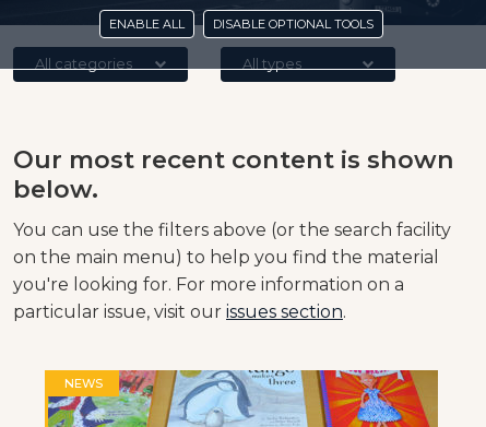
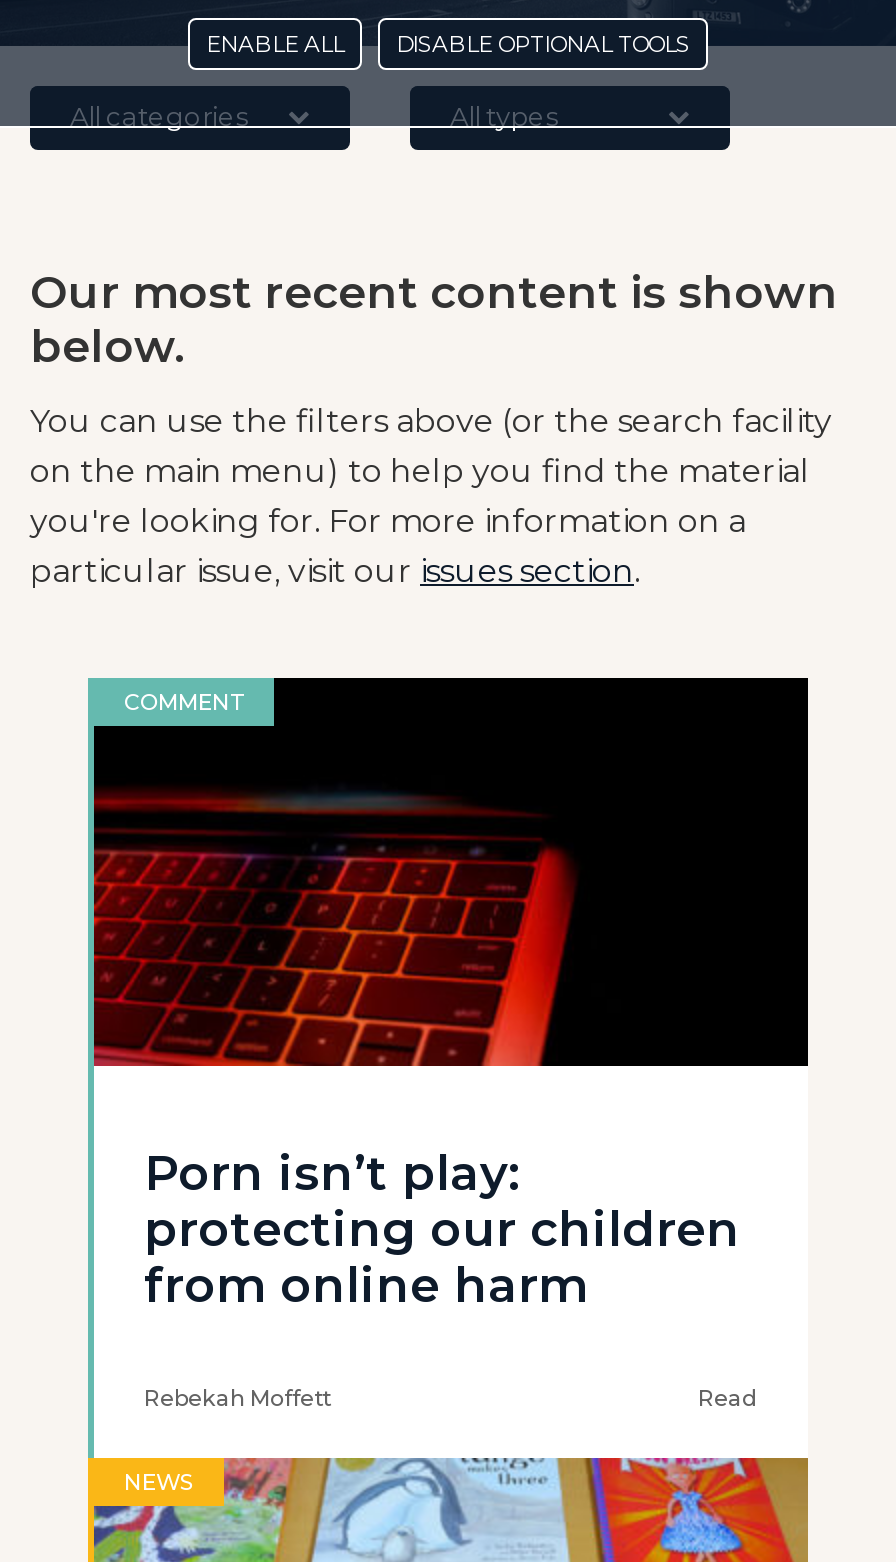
none -> [86,676,810,1460] [image] | COMMENT
none -> [144,1144,758,1412] Porn isn’t play: | protecting our children | from online harm | Rebekah Moffett | Read

